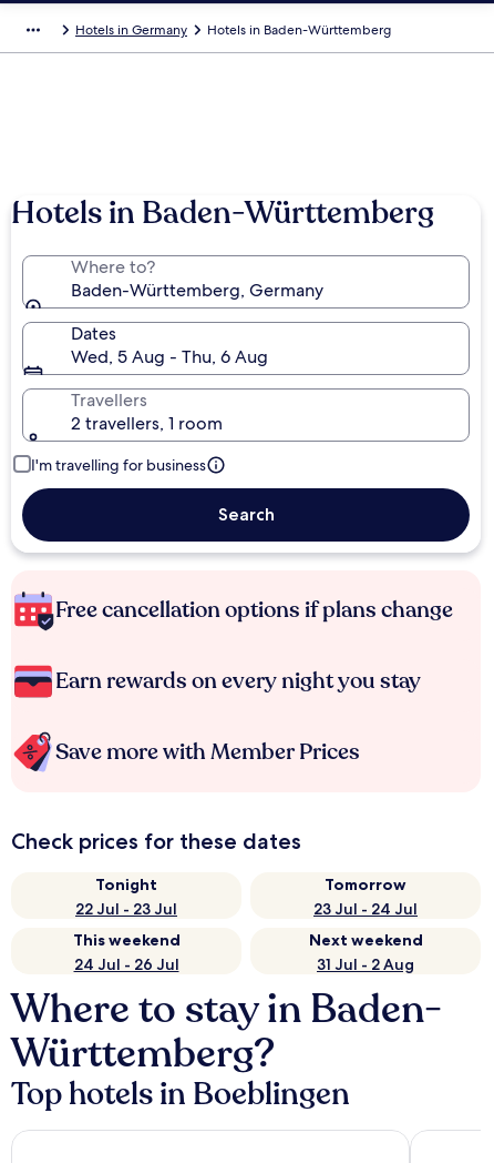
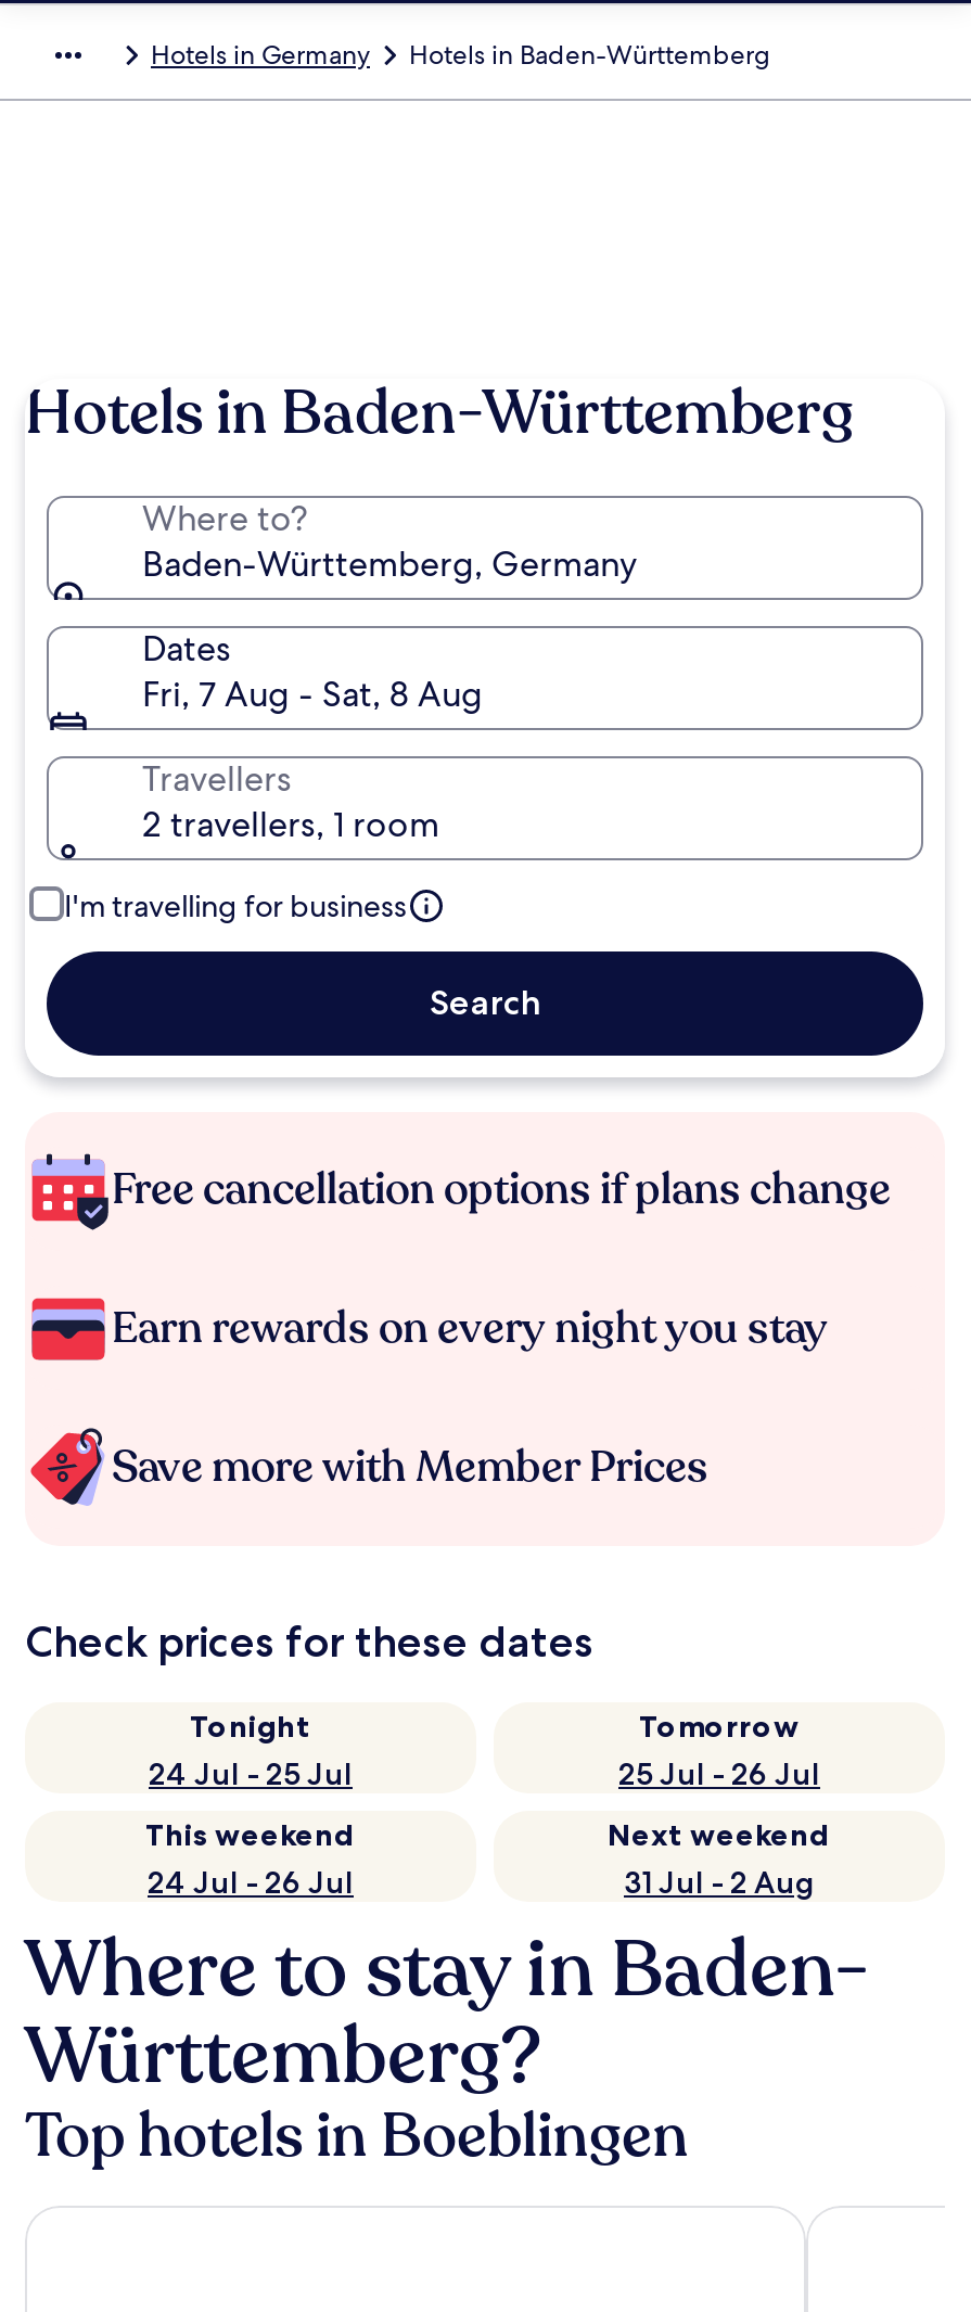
[71,345,268,368] Wed, 5 Aug - Thu, 6 Aug -> [142,672,483,717] Fri, 7 Aug - Sat, 8 Aug
[75,899,177,919] 22 Jul - 23 Jul -> [149,1754,353,1793] 24 Jul - 25 Jul
[313,899,418,919] 23 Jul - 24 Jul -> [618,1754,820,1793] 25 Jul - 26 Jul

